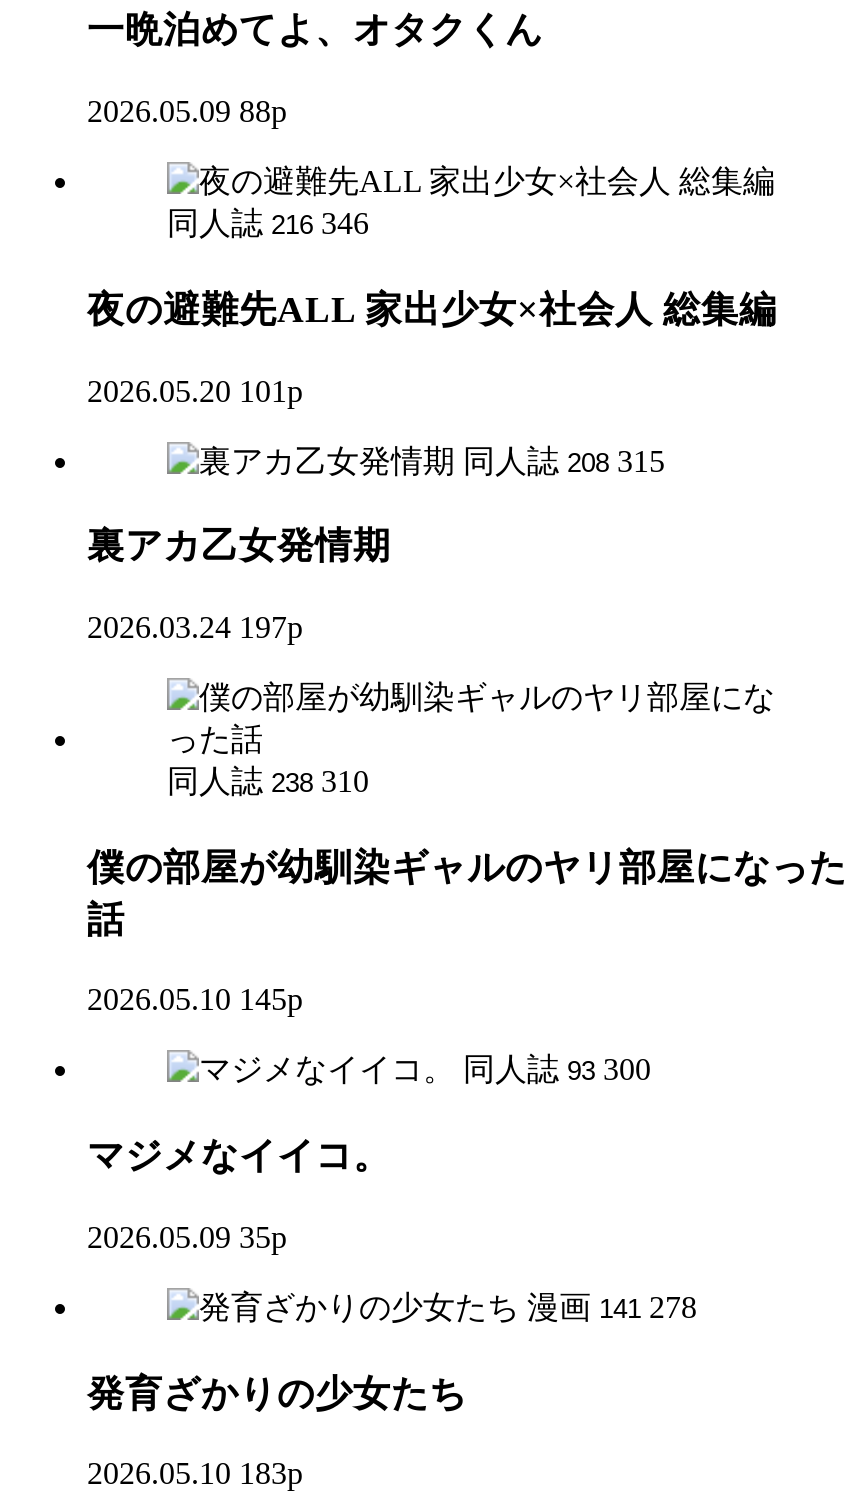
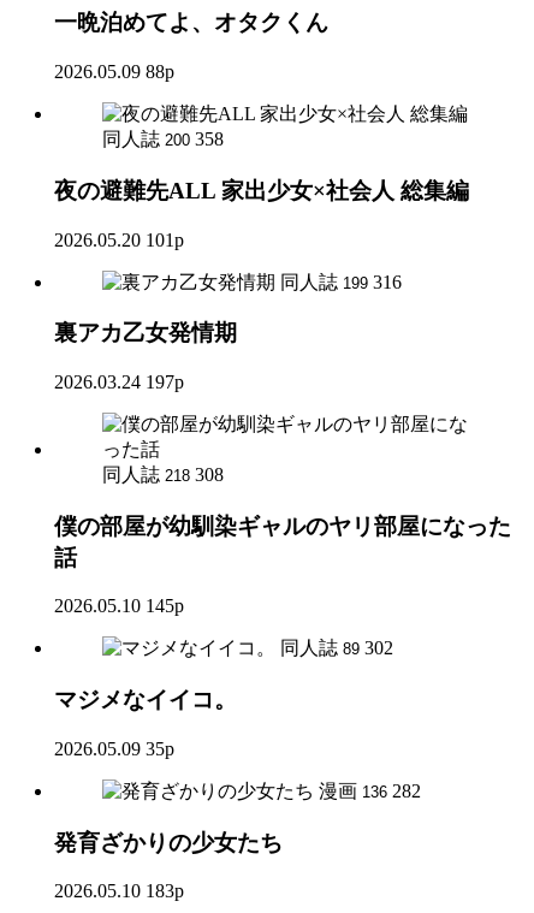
[167,206,369,240] 同人誌 216 346 -> [102,129,224,149] 同人誌 200 358
[463,443,665,477] 同人誌 208 315 -> [280,271,402,292] 同人誌 199 316
[167,764,369,798] 同人誌 238 310 -> [102,464,224,485] 同人誌 218 308
[463,1053,651,1087] 同人誌 93 300 -> [280,638,393,658] 同人誌 89 302
[527,1290,697,1324] 漫画 141 278 -> [319,780,421,801] 漫画 136 282

